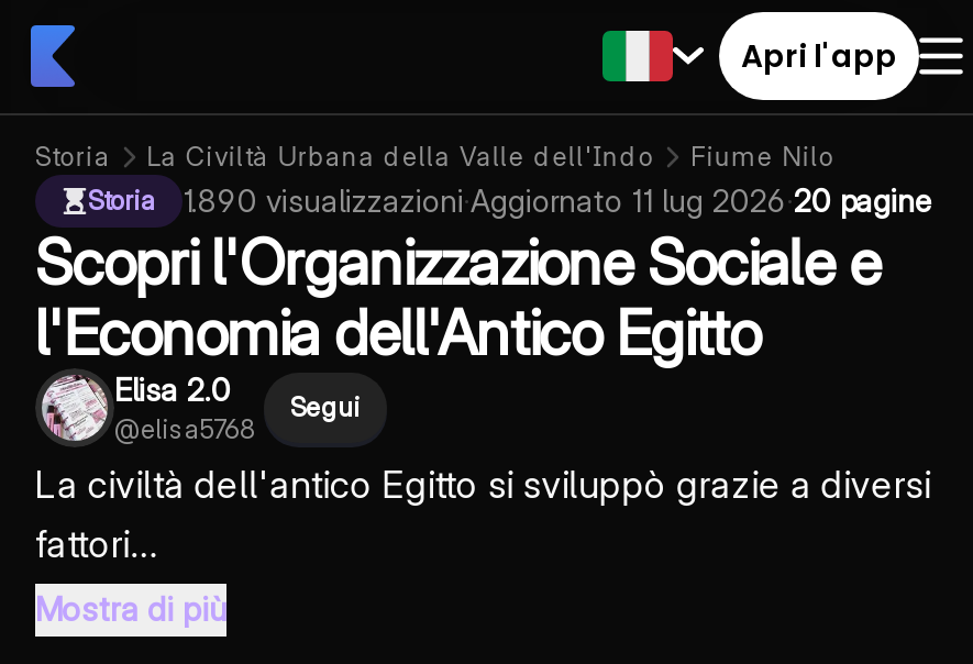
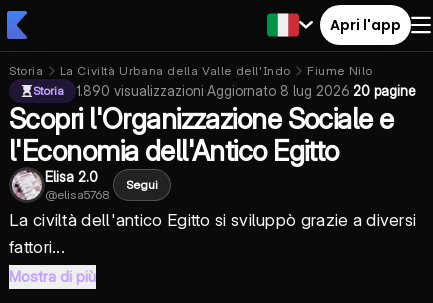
[183,181,930,219] 1.890 visualizzazioni · Aggiornato 11 lug 2026 · 20 pagine -> [76,82,415,99] 1.890 visualizzazioni · Aggiornato 8 lug 2026 · 20 pagine

